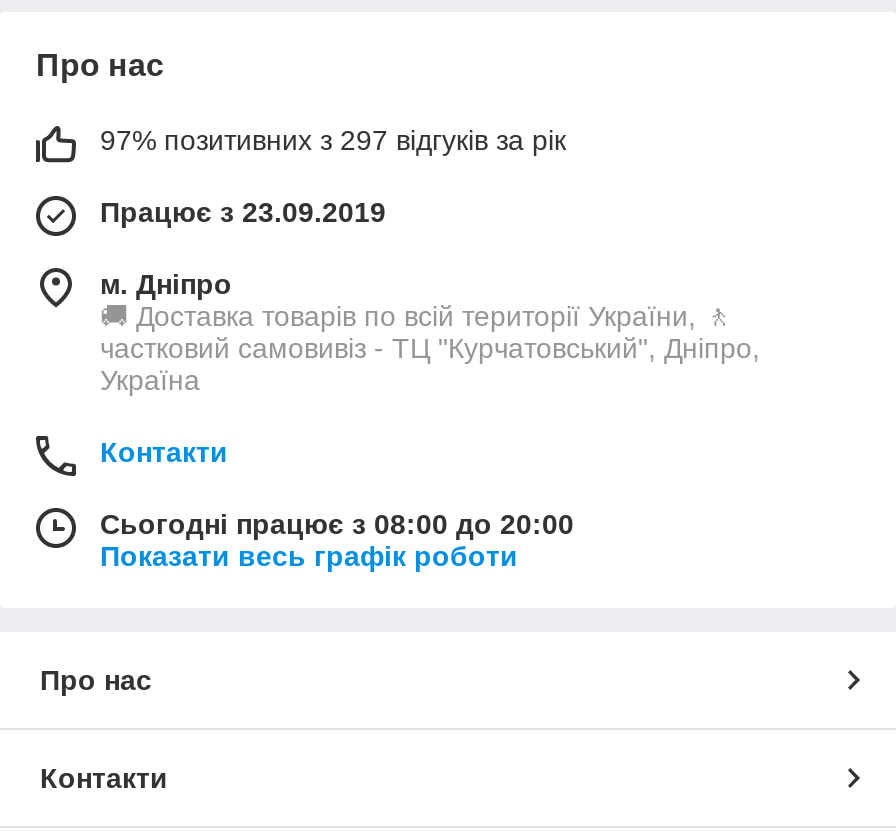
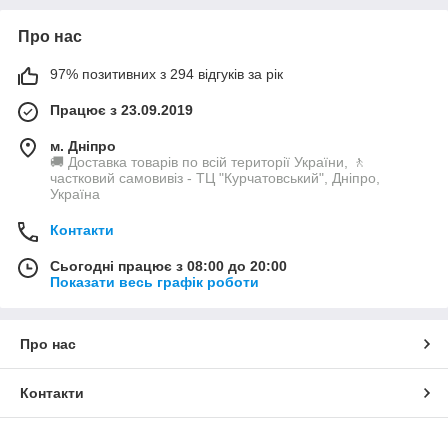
[100,124,566,156] 97% позитивних з 297 відгуків за рік -> [50,66,283,82] 97% позитивних з 294 відгуків за рік

